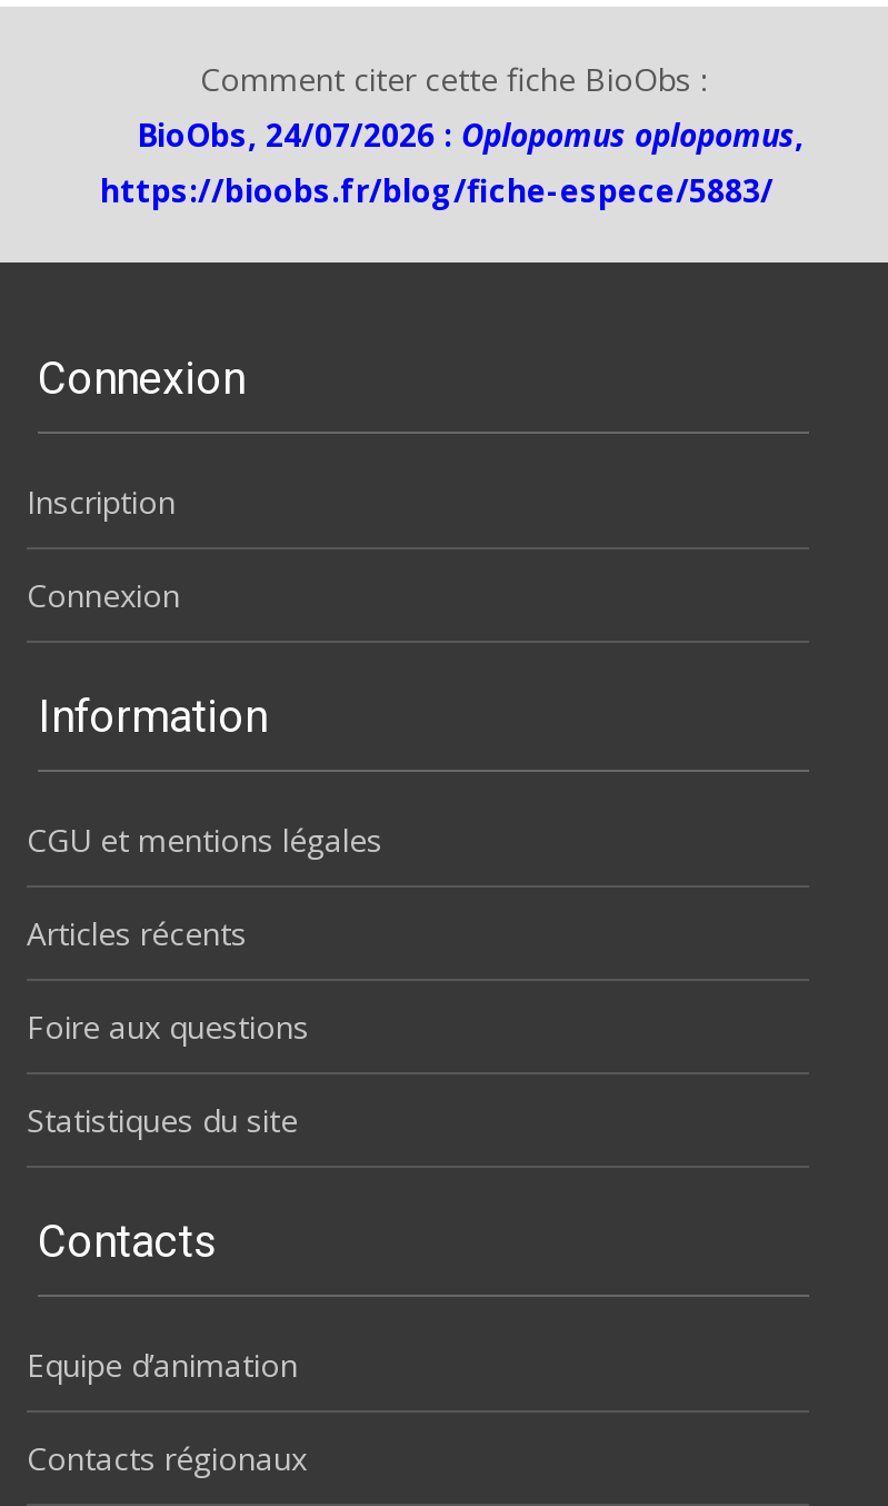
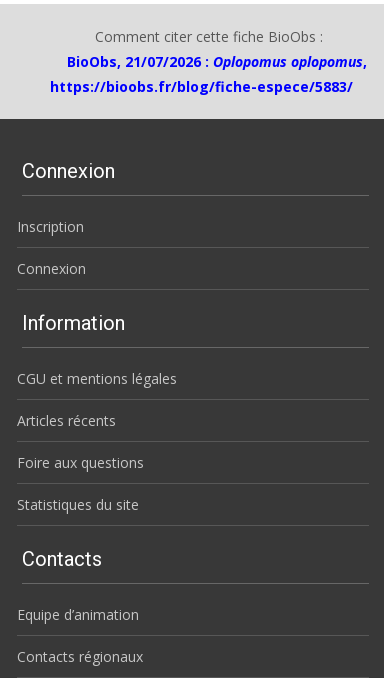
[137,113,804,155] BioObs, 24/07/2026 : Oplopomus oplopomus, -> [66,52,366,71] BioObs, 21/07/2026 : Oplopomus oplopomus,

